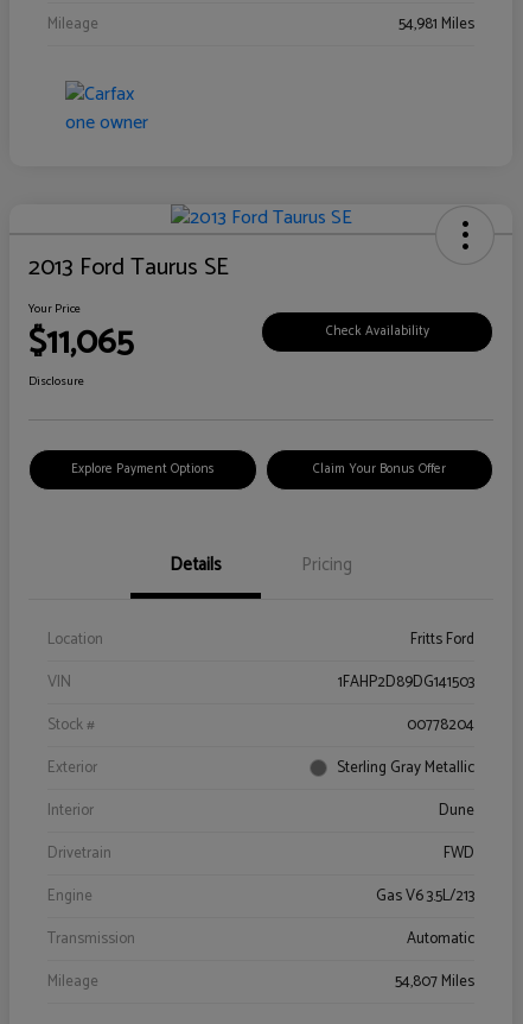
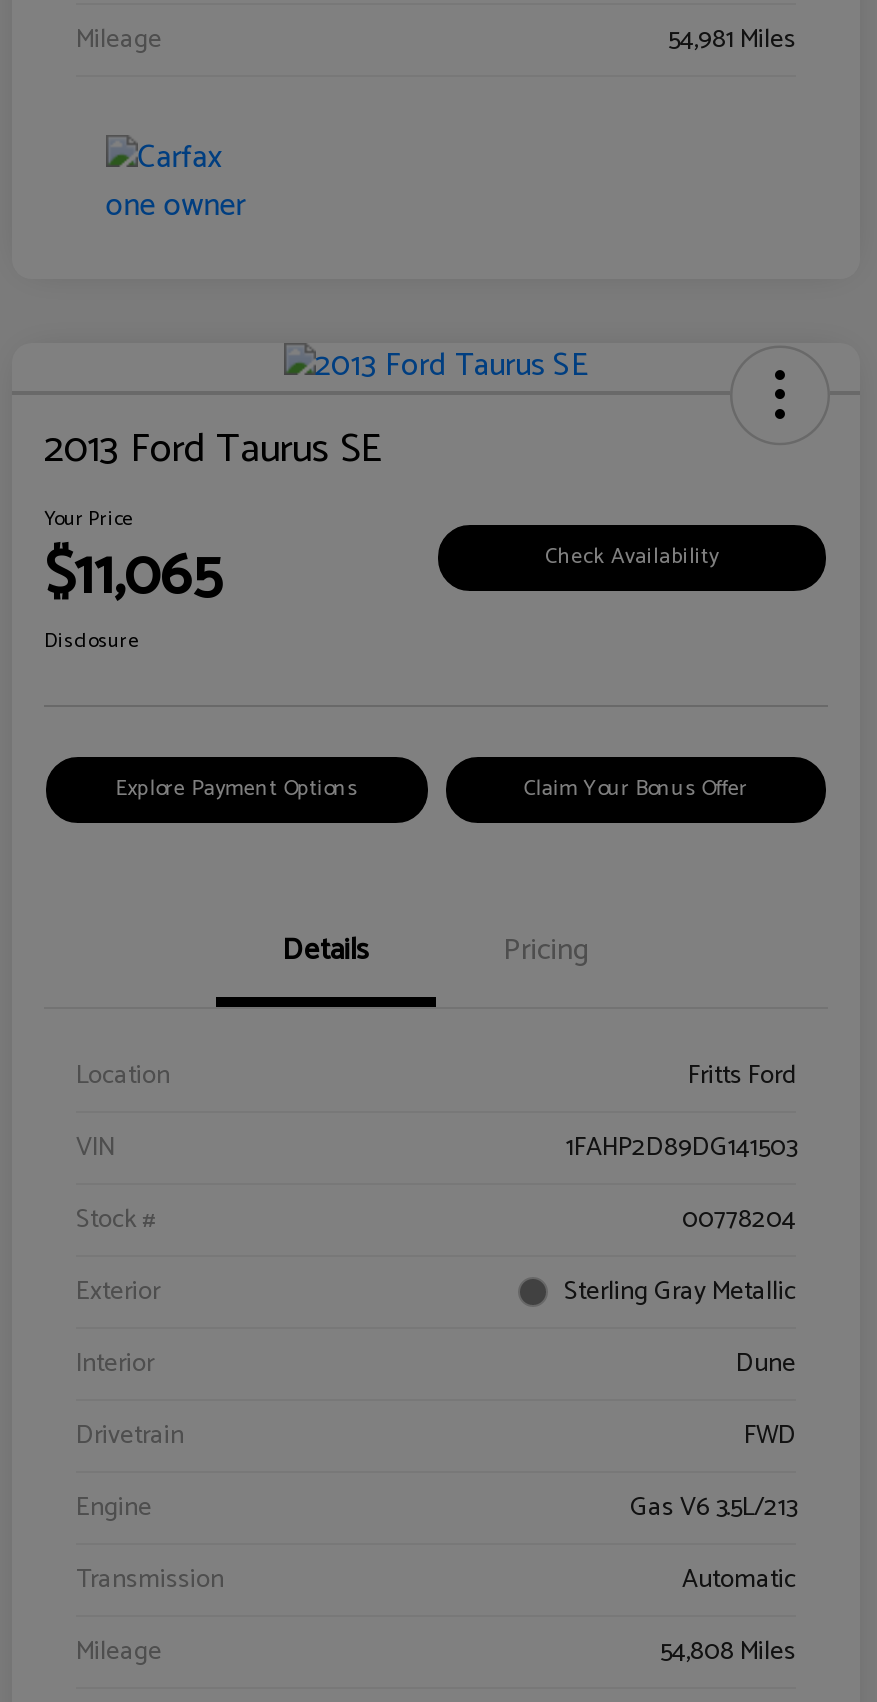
[395,970,474,995] 54,807 Miles -> [660,1631,796,1673] 54,808 Miles

